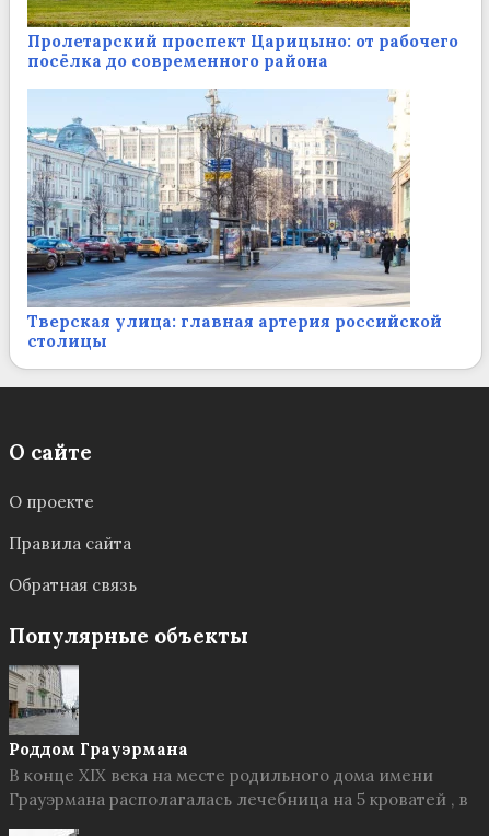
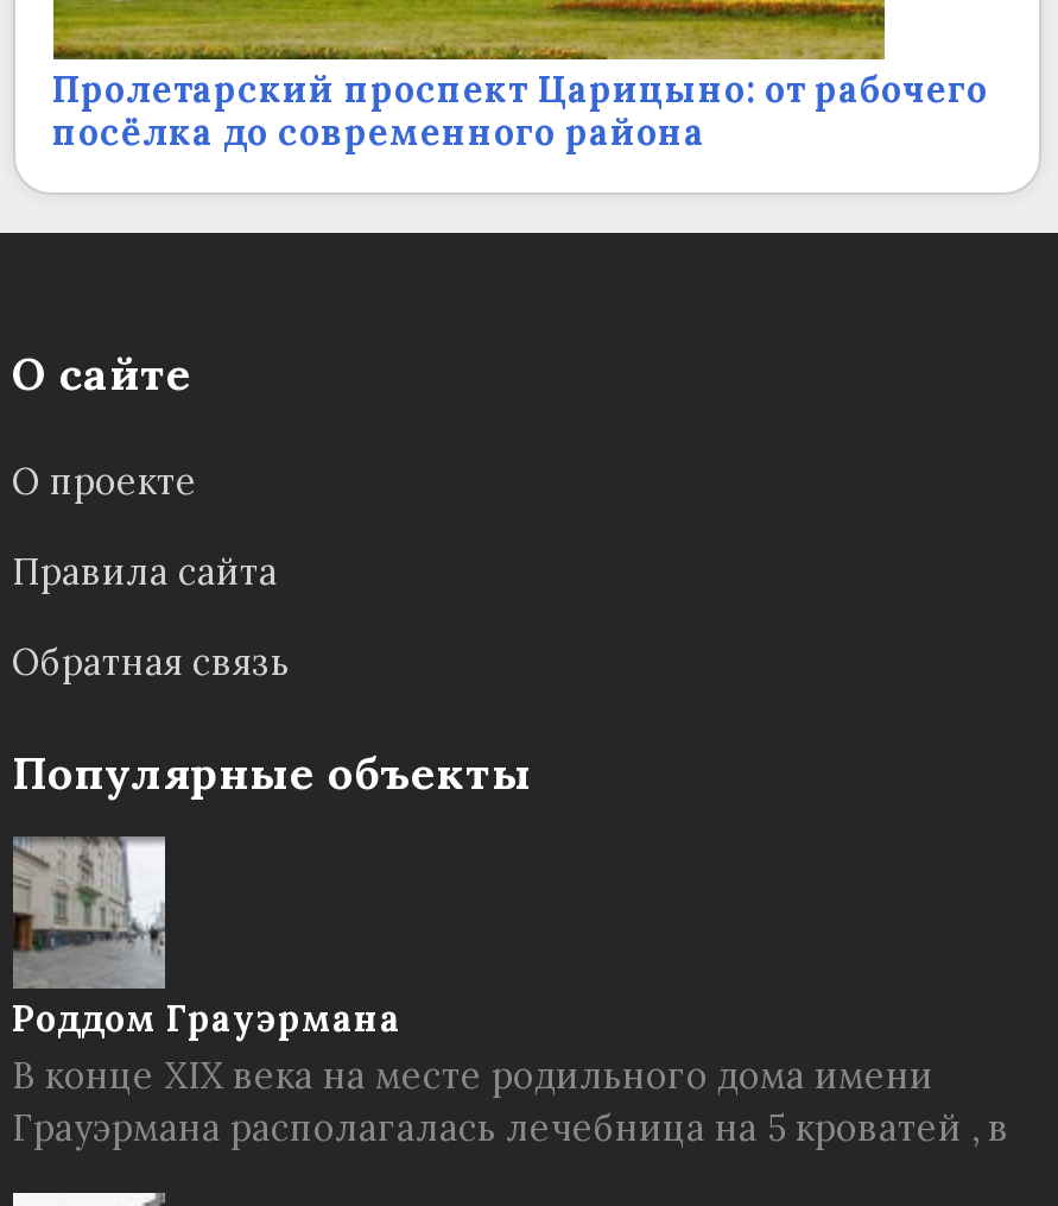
[26,90,441,351] [image] | Тверская улица: главная артерия российской | столицы -> none

